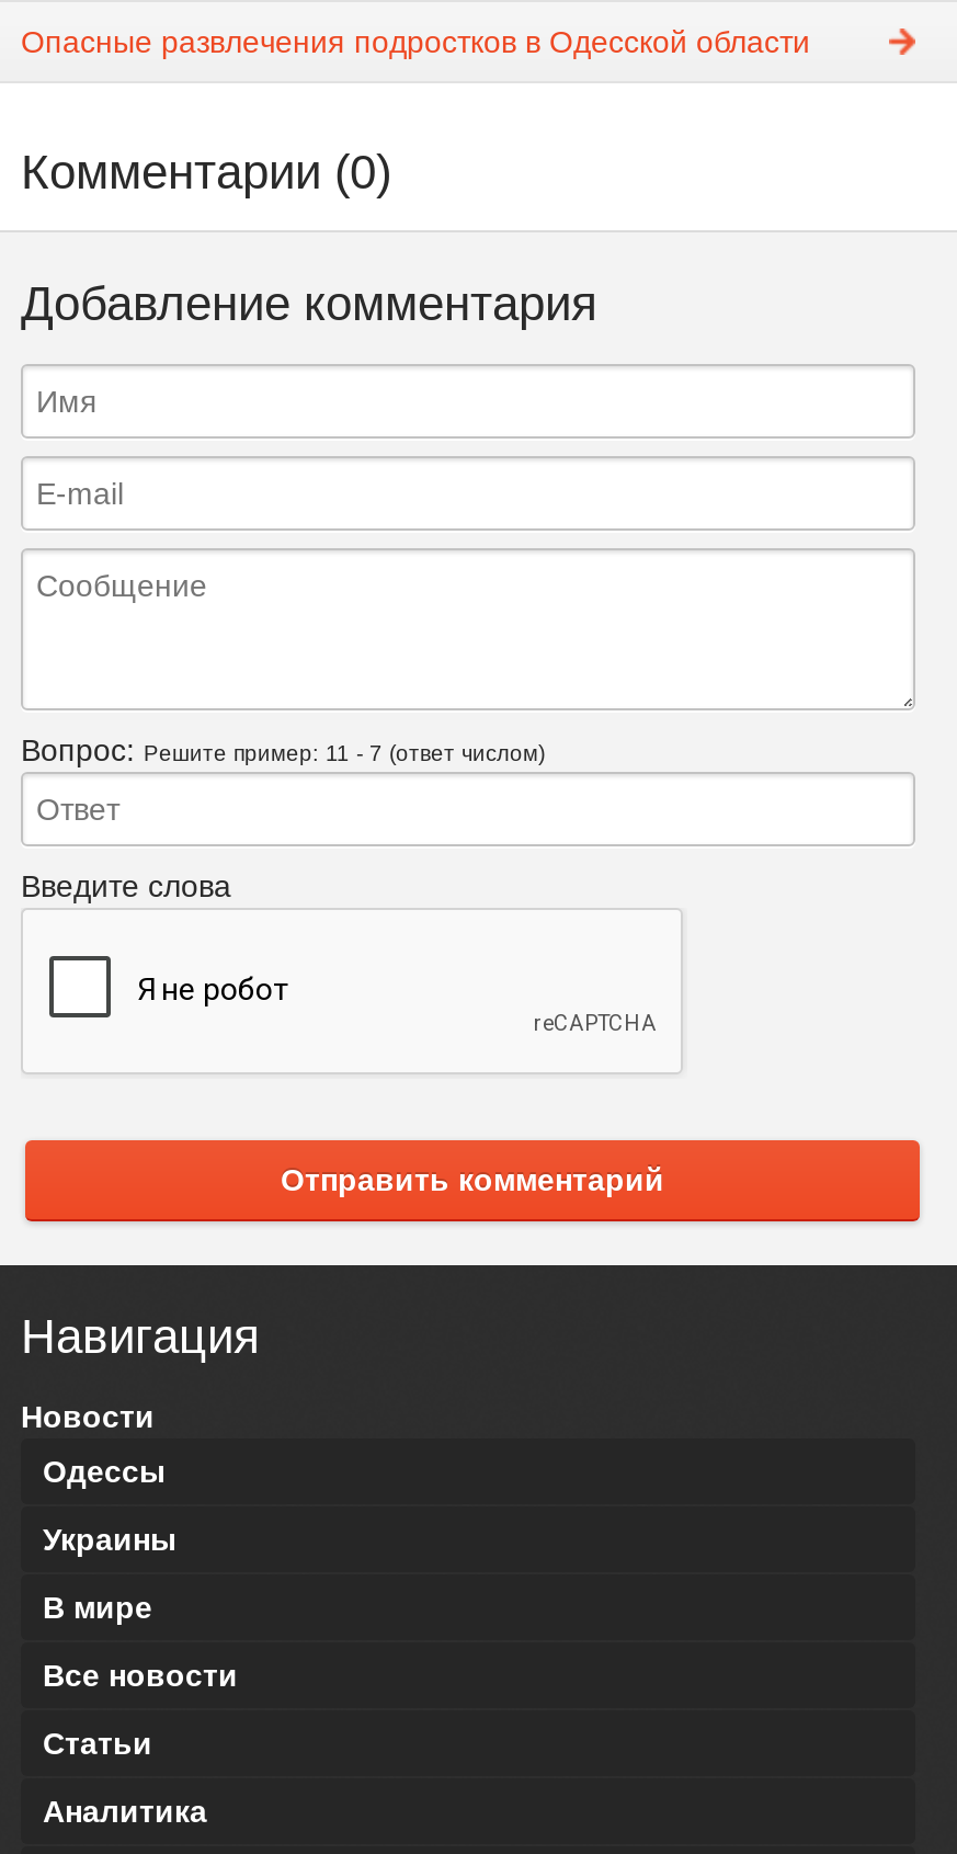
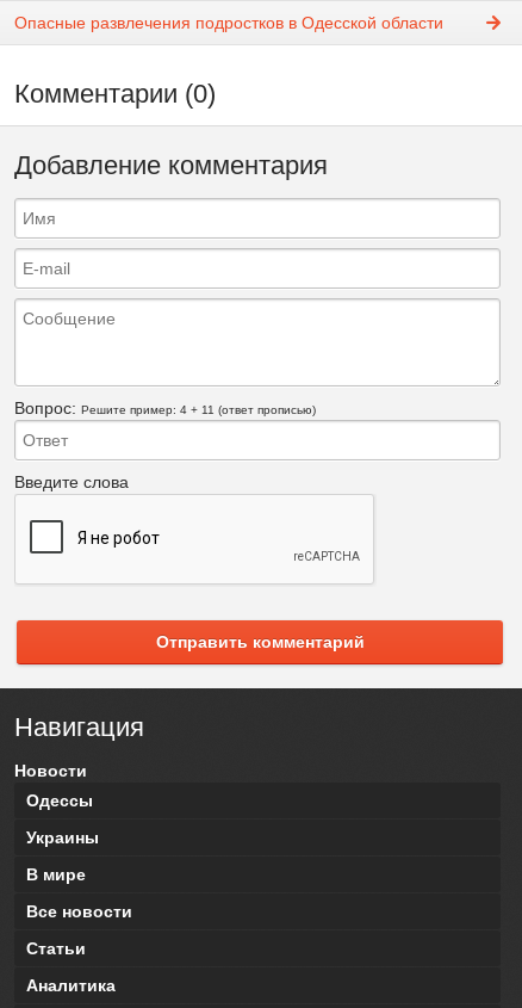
[21,732,545,767] Вопрос: Решите пример: 11 - 7 (ответ числом) -> [14,398,316,417] Вопрос: Решите пример: 4 + 11 (ответ прописью)

